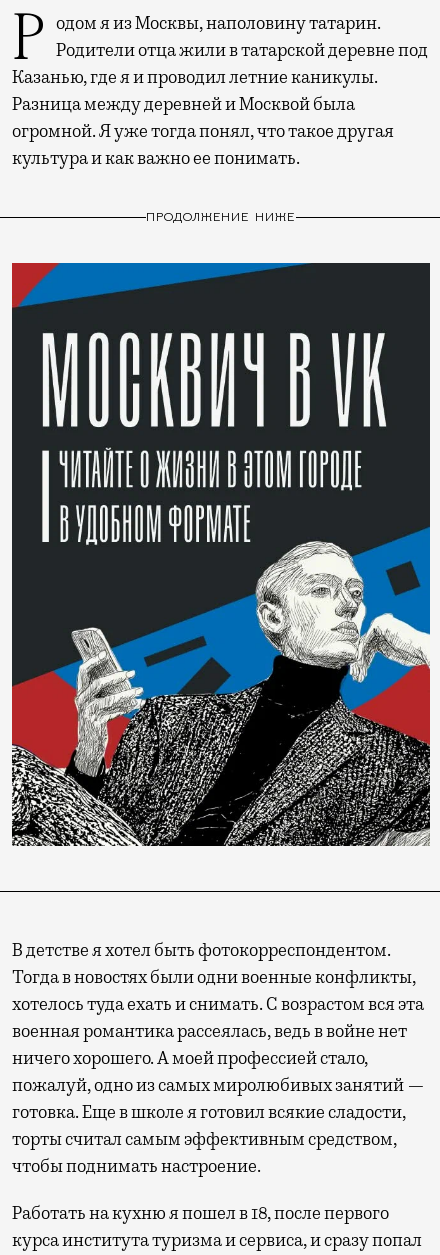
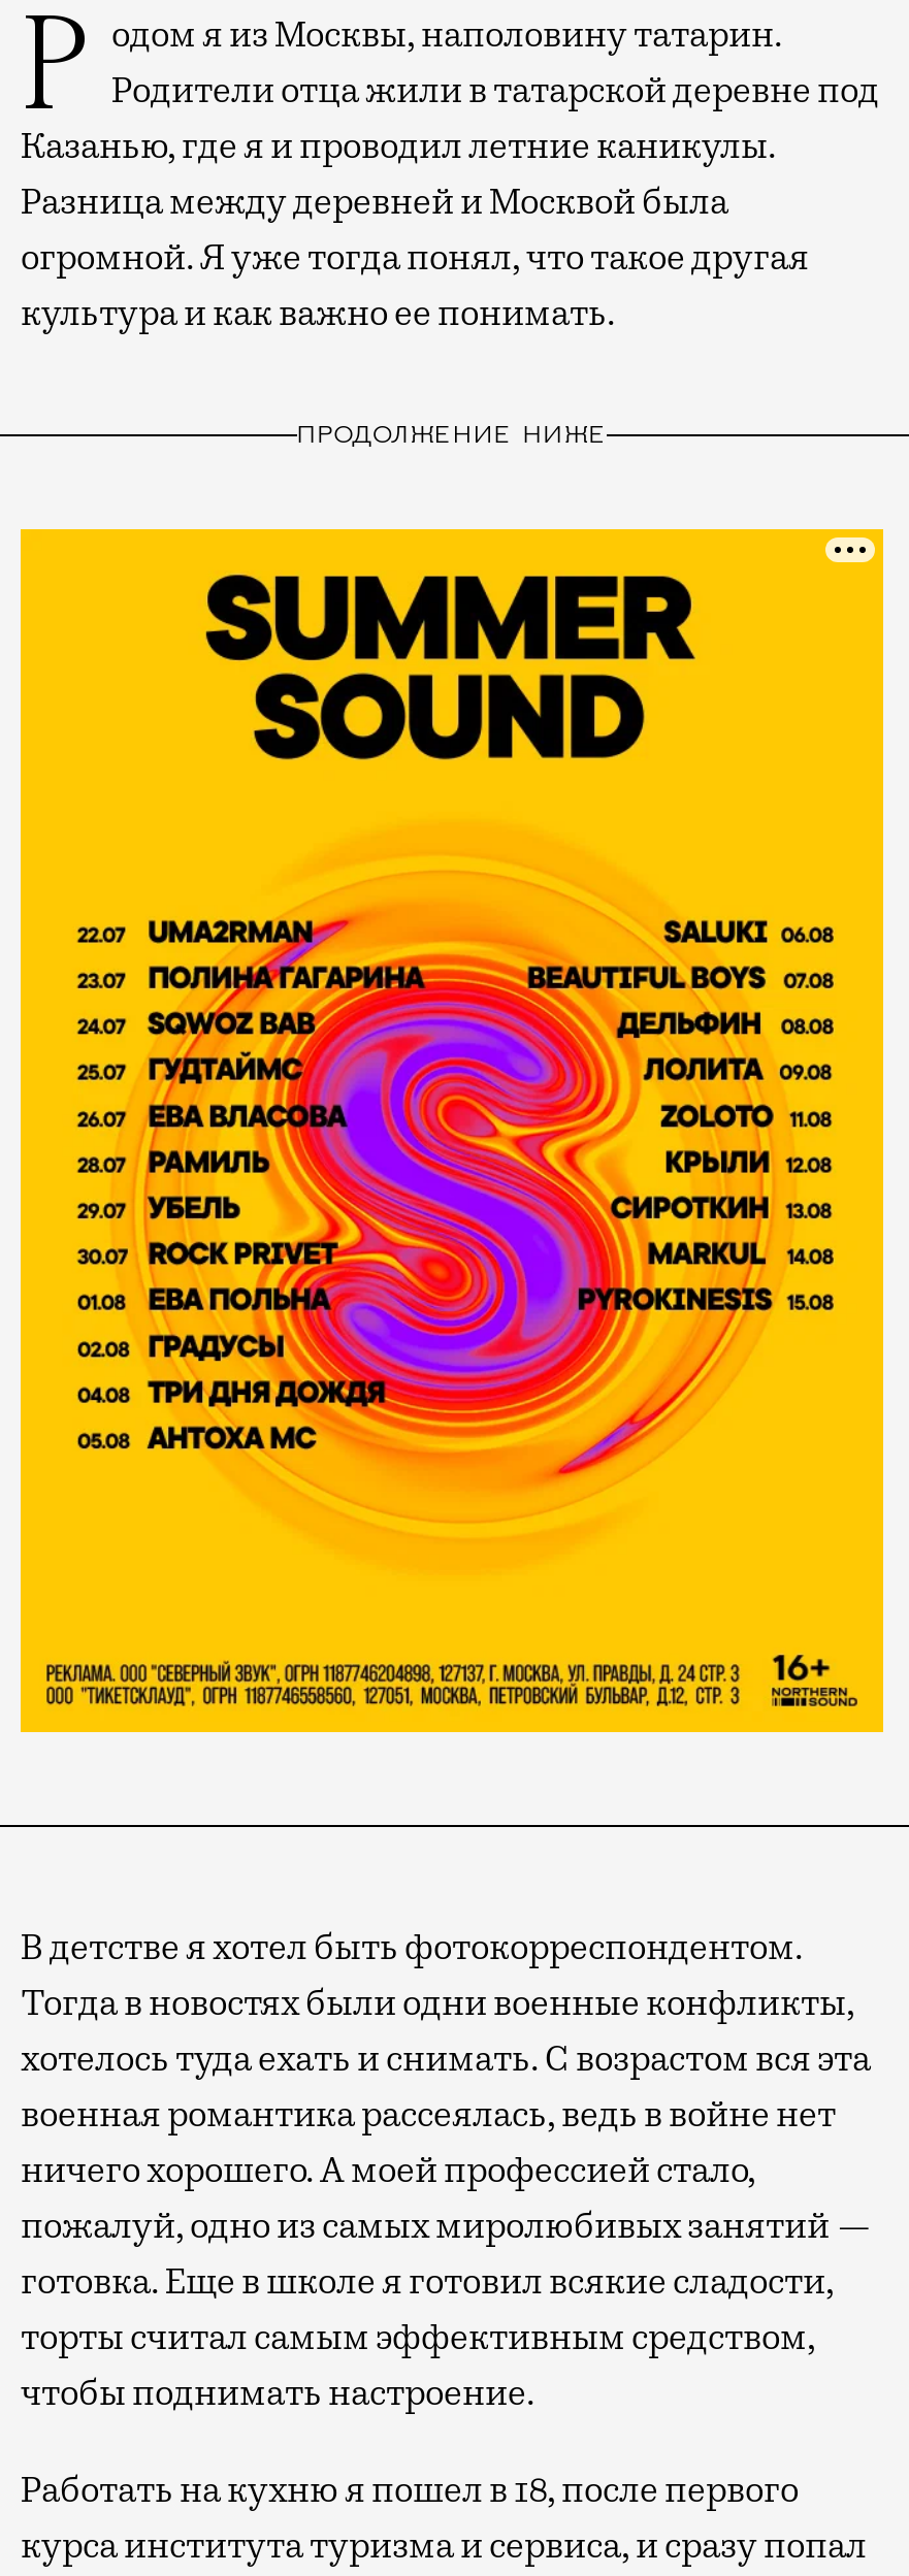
[11,262,431,847] [image] -> [19,527,885,1734] [image]

